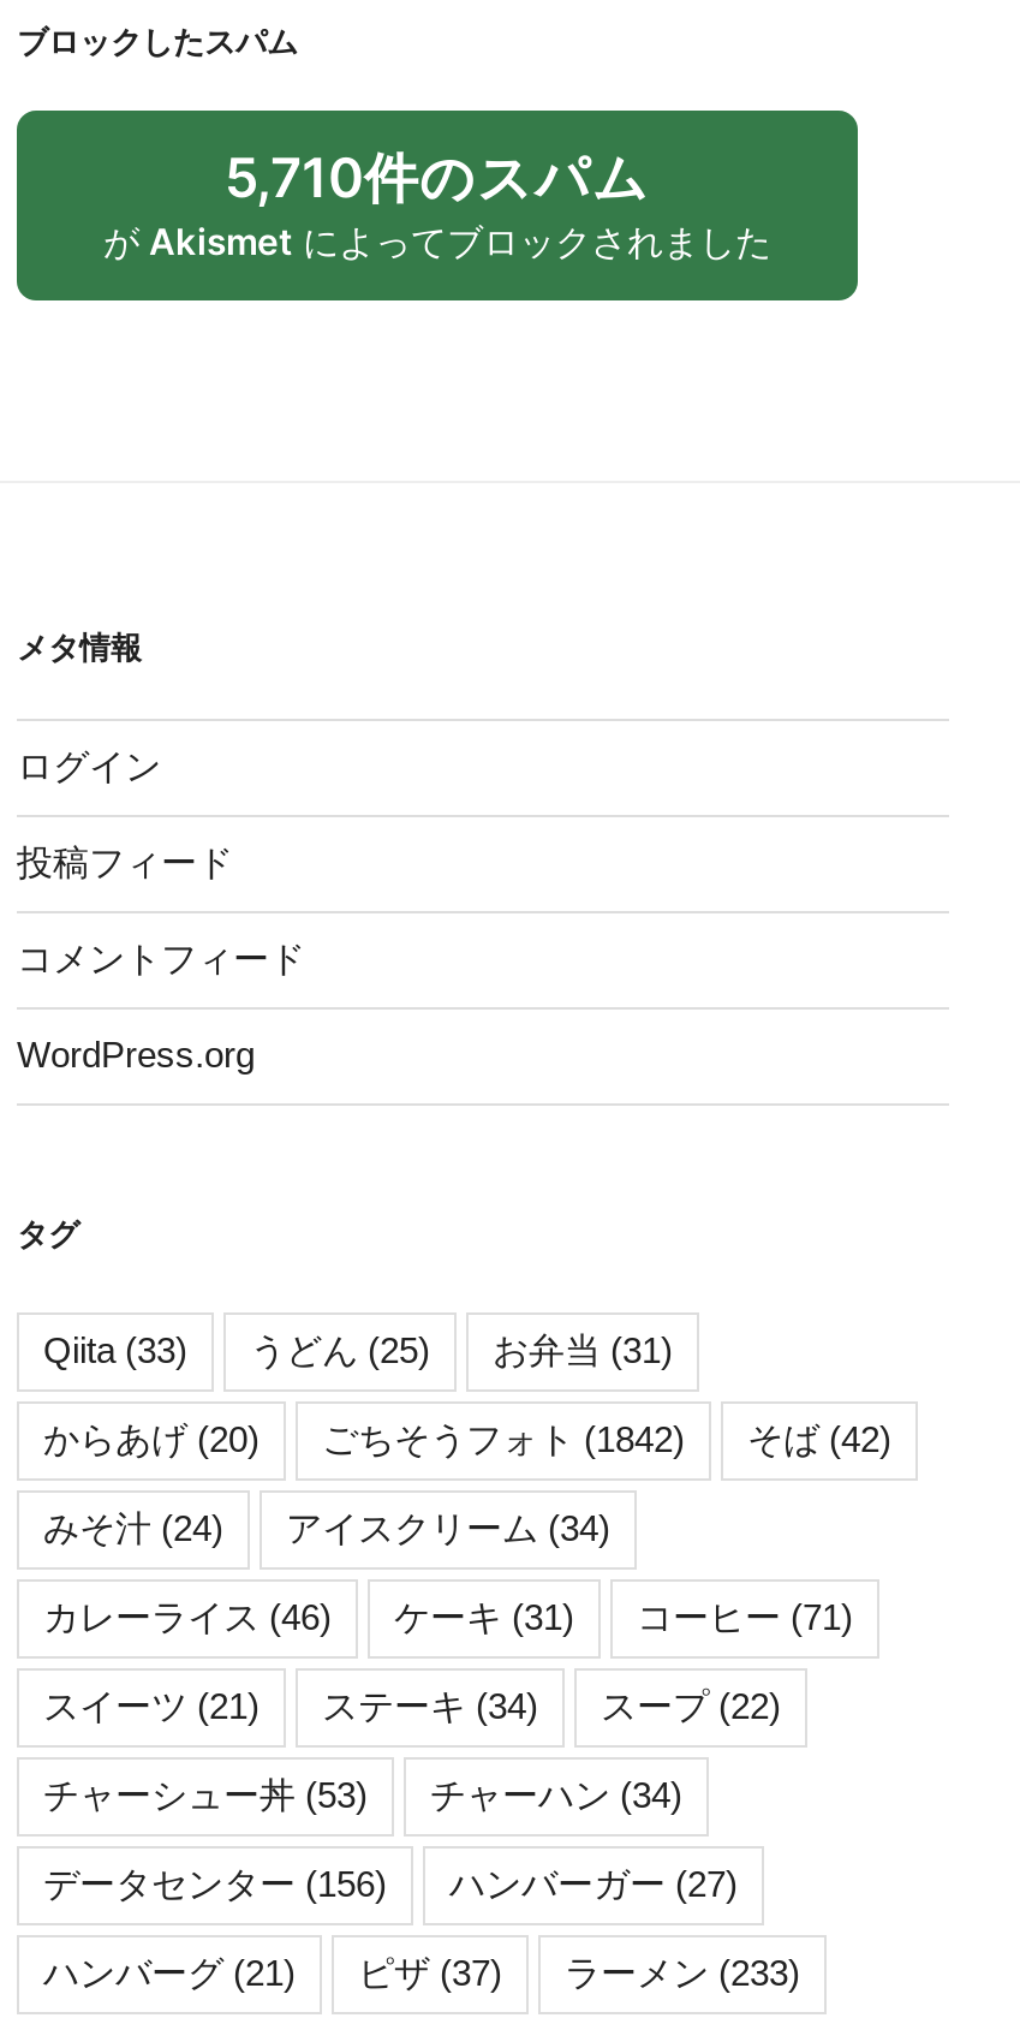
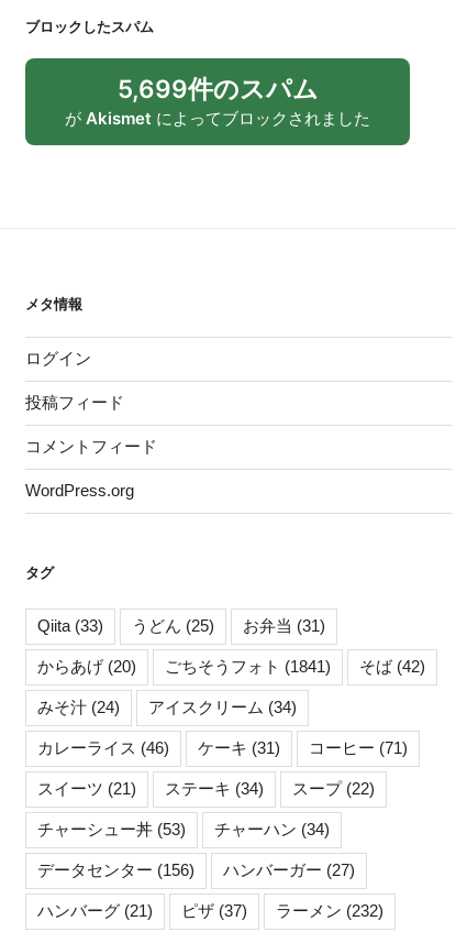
[225,145,650,210] 5,710件のスパム -> [117,74,318,104] 5,699件のスパム
[322,1419,685,1460] ごちそうフォト(1842) -> [165,657,331,676] ごちそうフォト(1841)
[43,1952,800,1993] ハンバーグ(21) ピザ(37) ラーメン(233) -> [37,901,383,920] ハンバーグ(21) ピザ(37) ラーメン(232)

